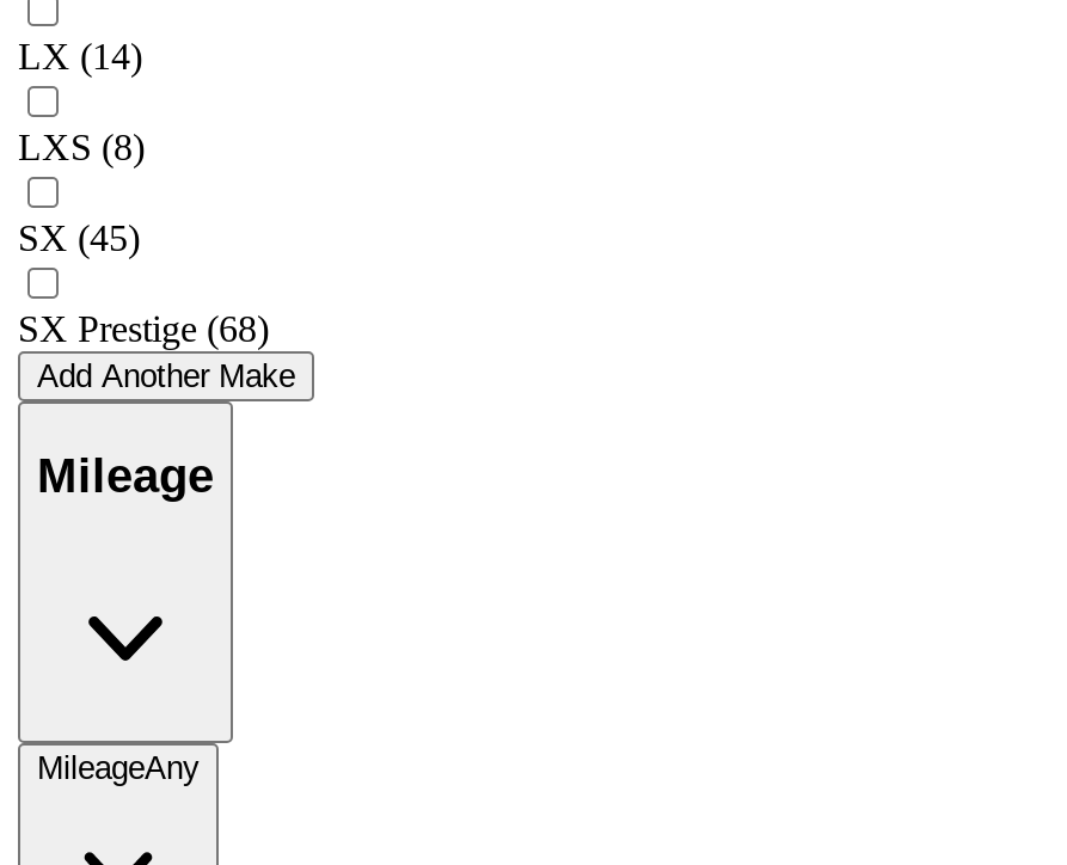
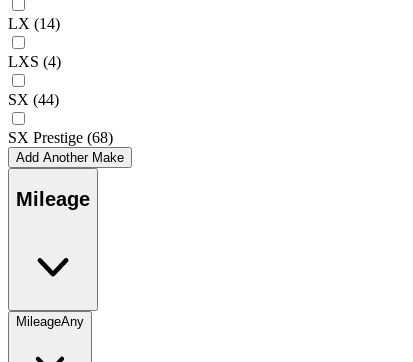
[18,128,145,168] LXS (8) -> [8,53,61,70] LXS (4)
[18,218,140,259] SX (45) -> [8,91,59,108] SX (44)

